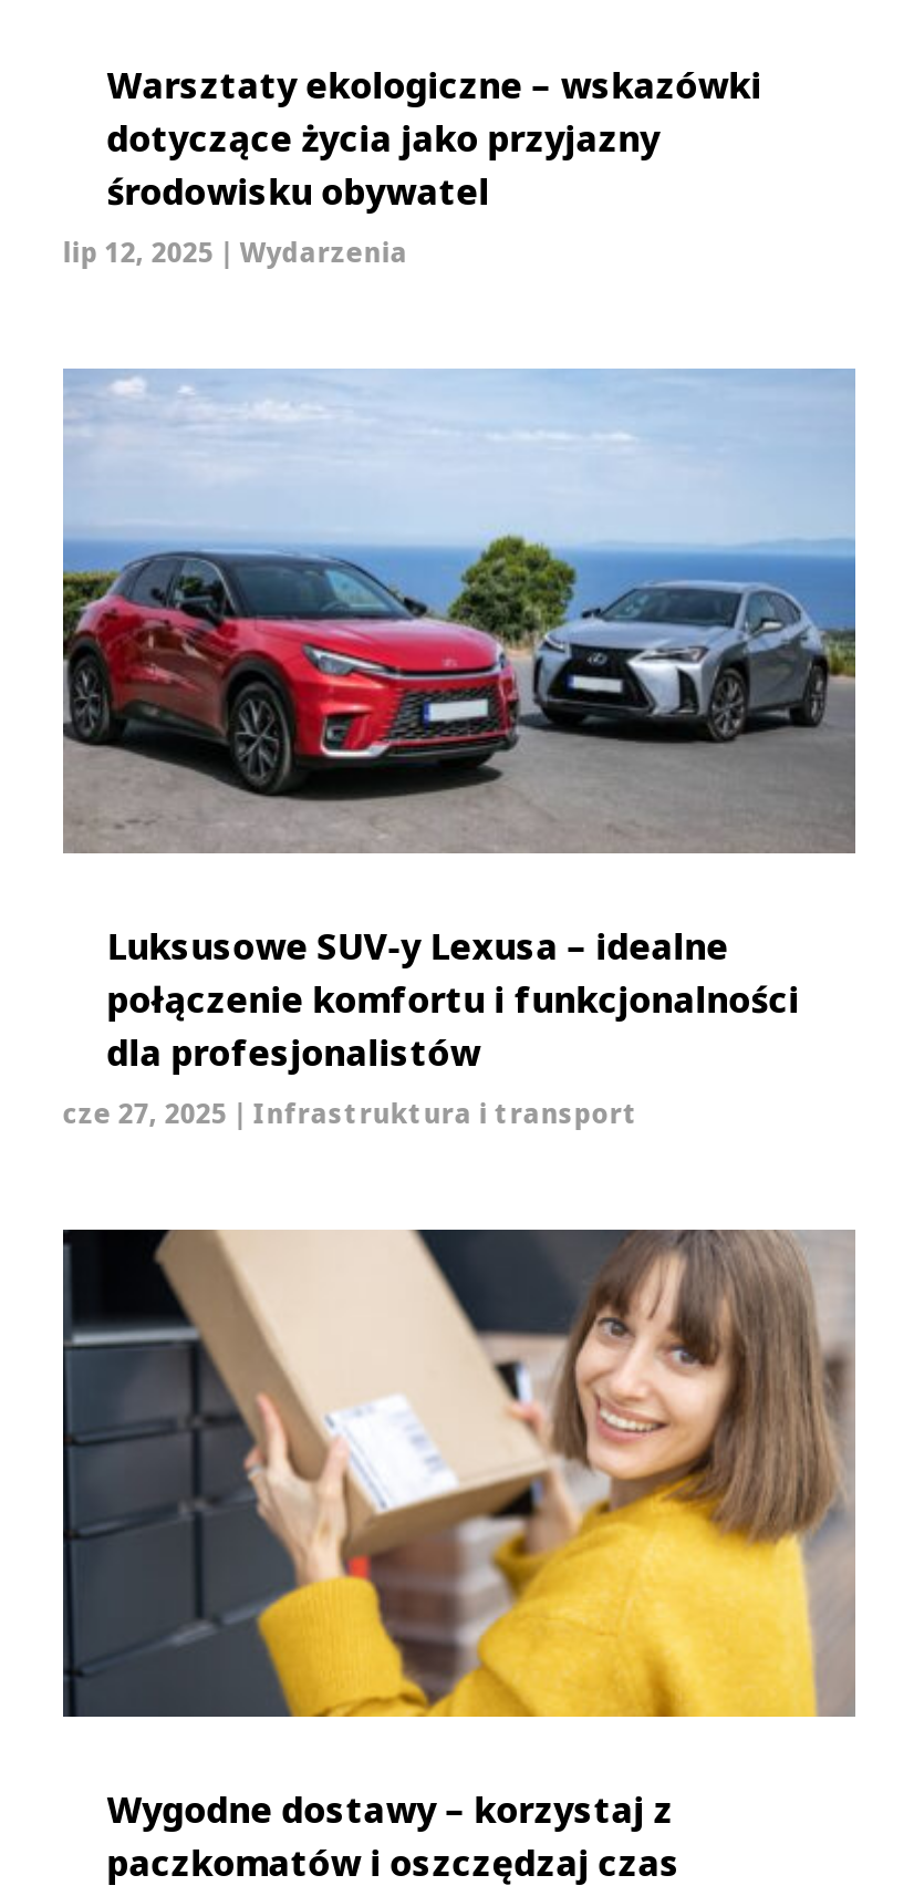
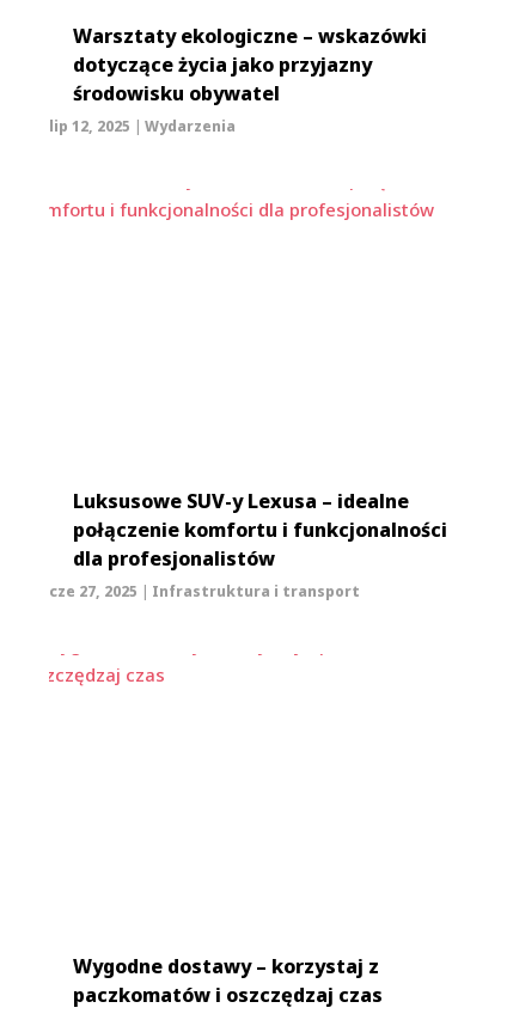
[61,366,858,856] [image] -> none
[61,1227,858,1719] [image] -> none

